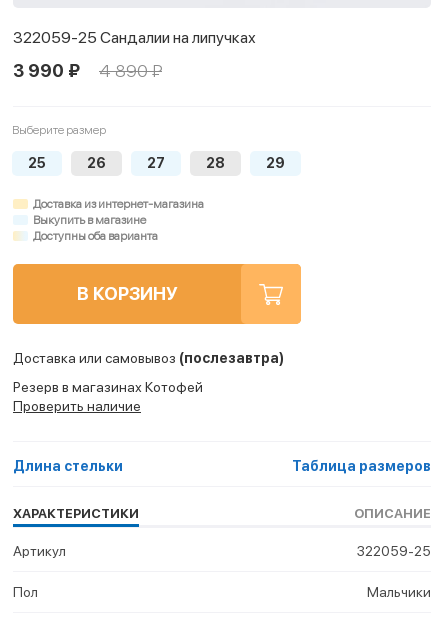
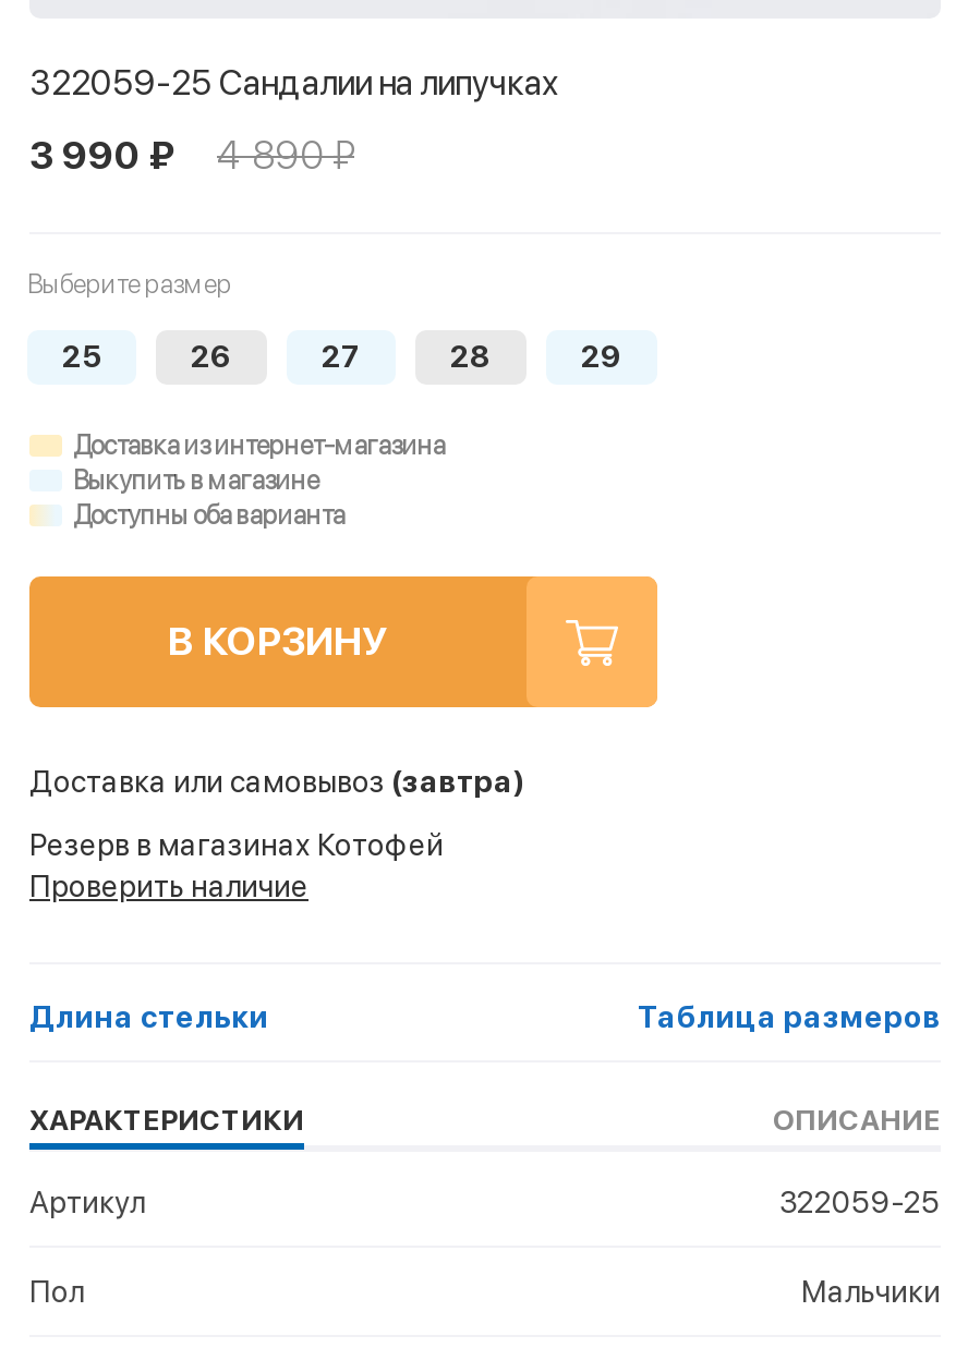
[13,350,284,366] Доставка или самовывоз (послезавтра) -> [29,764,524,799] Доставка или самовывоз (завтра)

